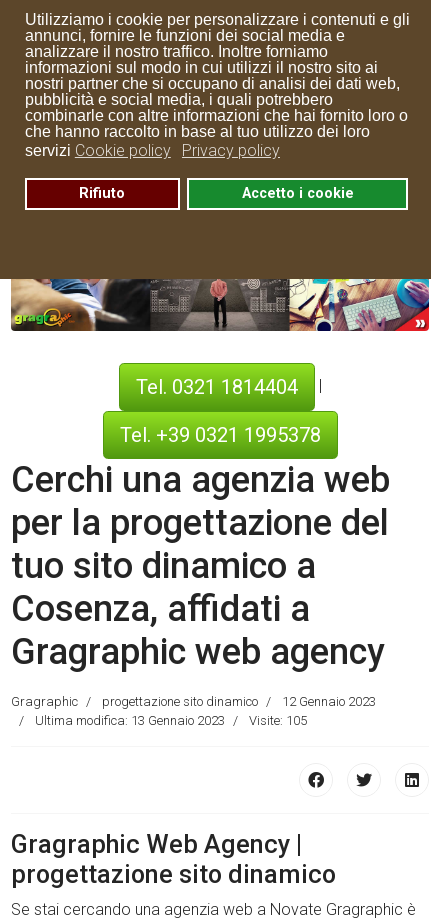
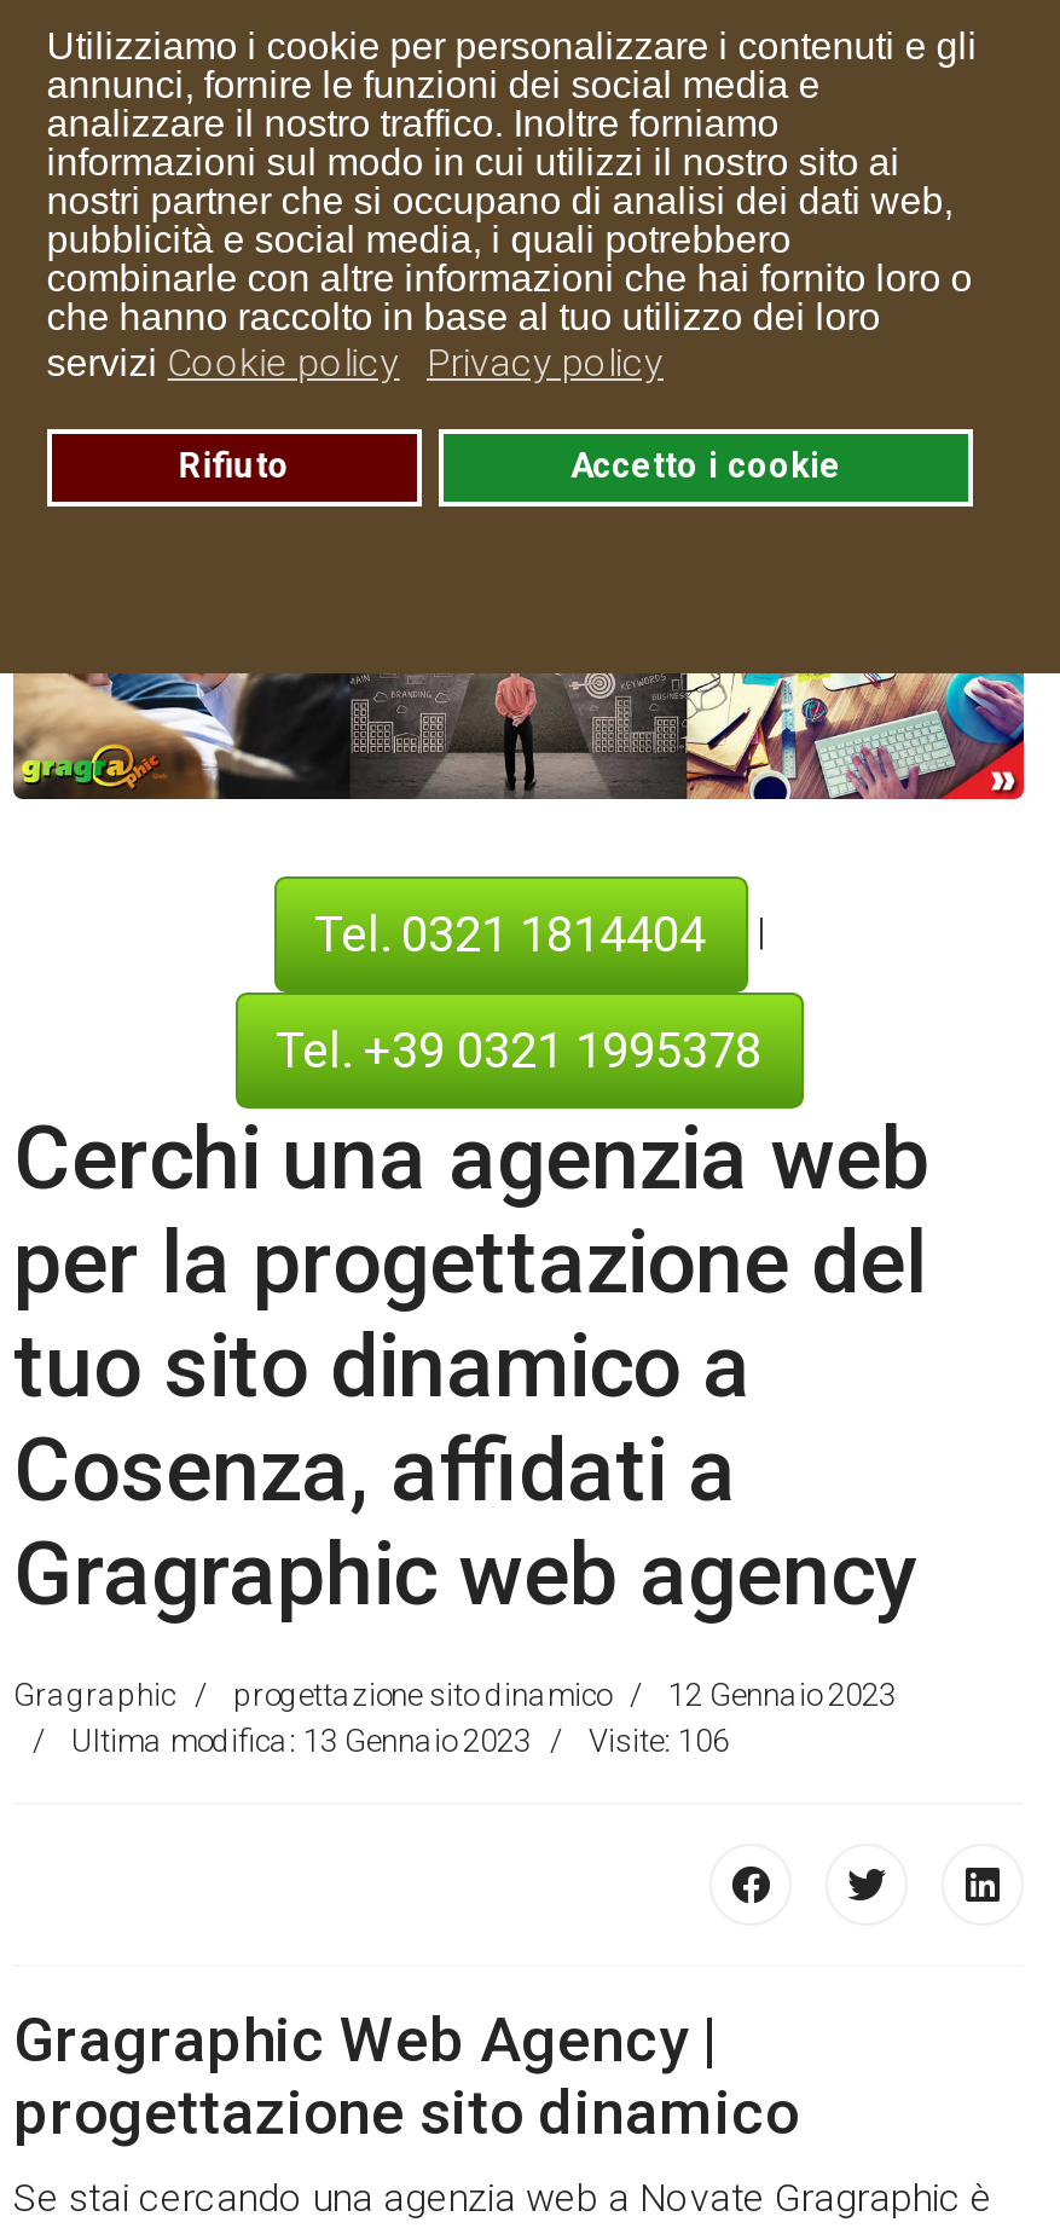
[35,713,307,728] Ultima modifica: 13 Gennaio 2023 Visite: 105 -> [71,1722,729,1758] Ultima modifica: 13 Gennaio 2023 Visite: 106

